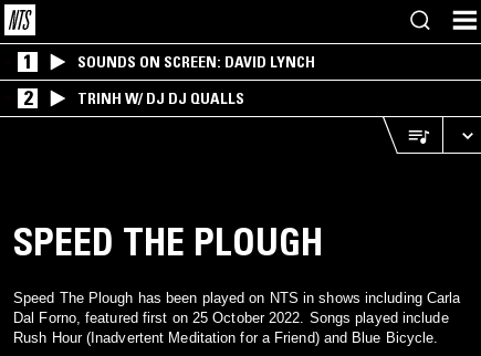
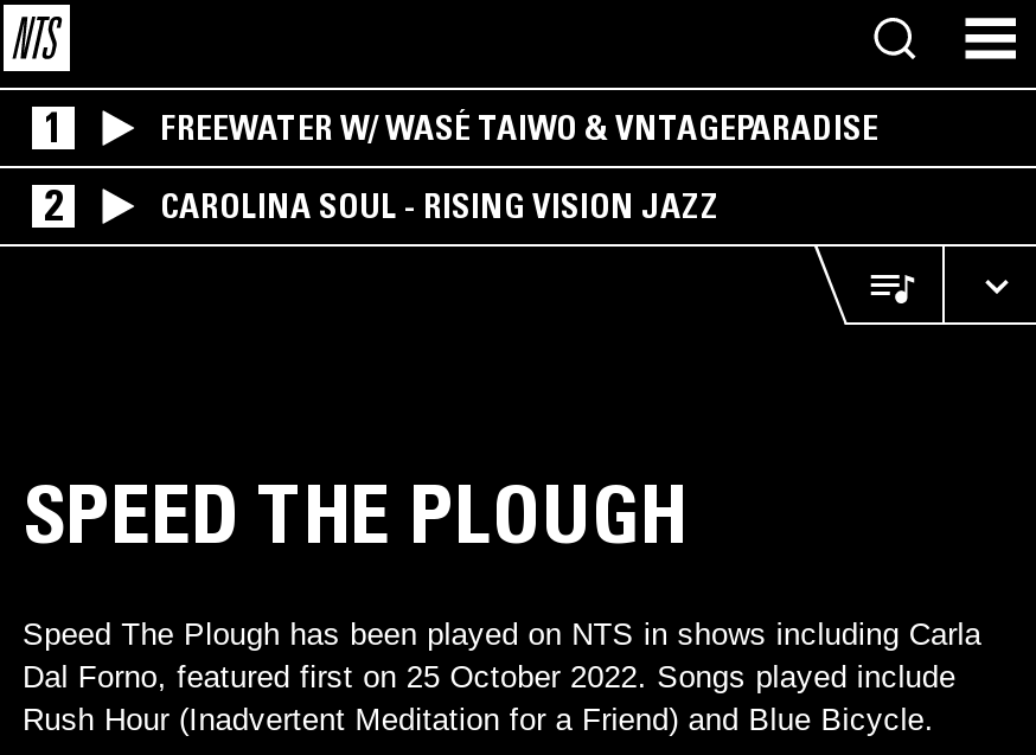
[77,52,315,72] SOUNDS ON SCREEN: DAVID LYNCH -> [160,107,878,149] FREEWATER W/ WASÉ TAIWO & VNTAGEPARADISE
[77,88,244,108] TRINH W/ DJ DJ QUALLS -> [160,185,720,228] CAROLINA SOUL - RISING VISION JAZZ

